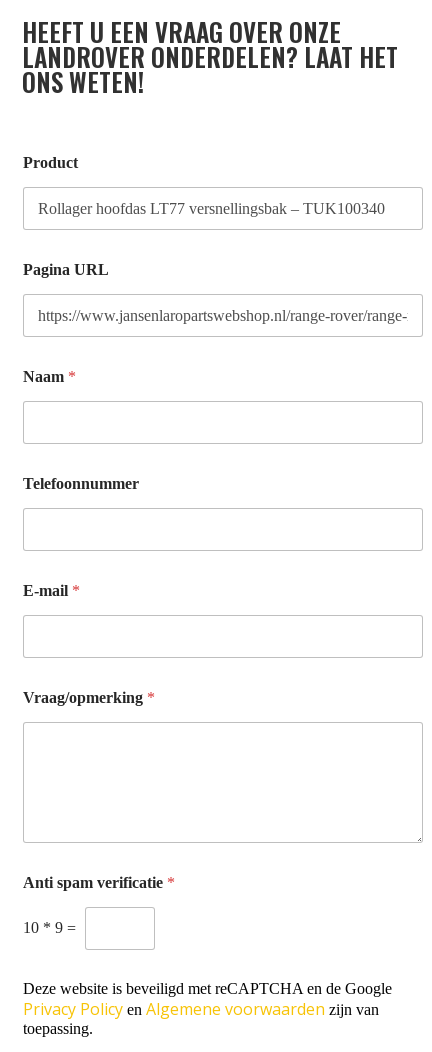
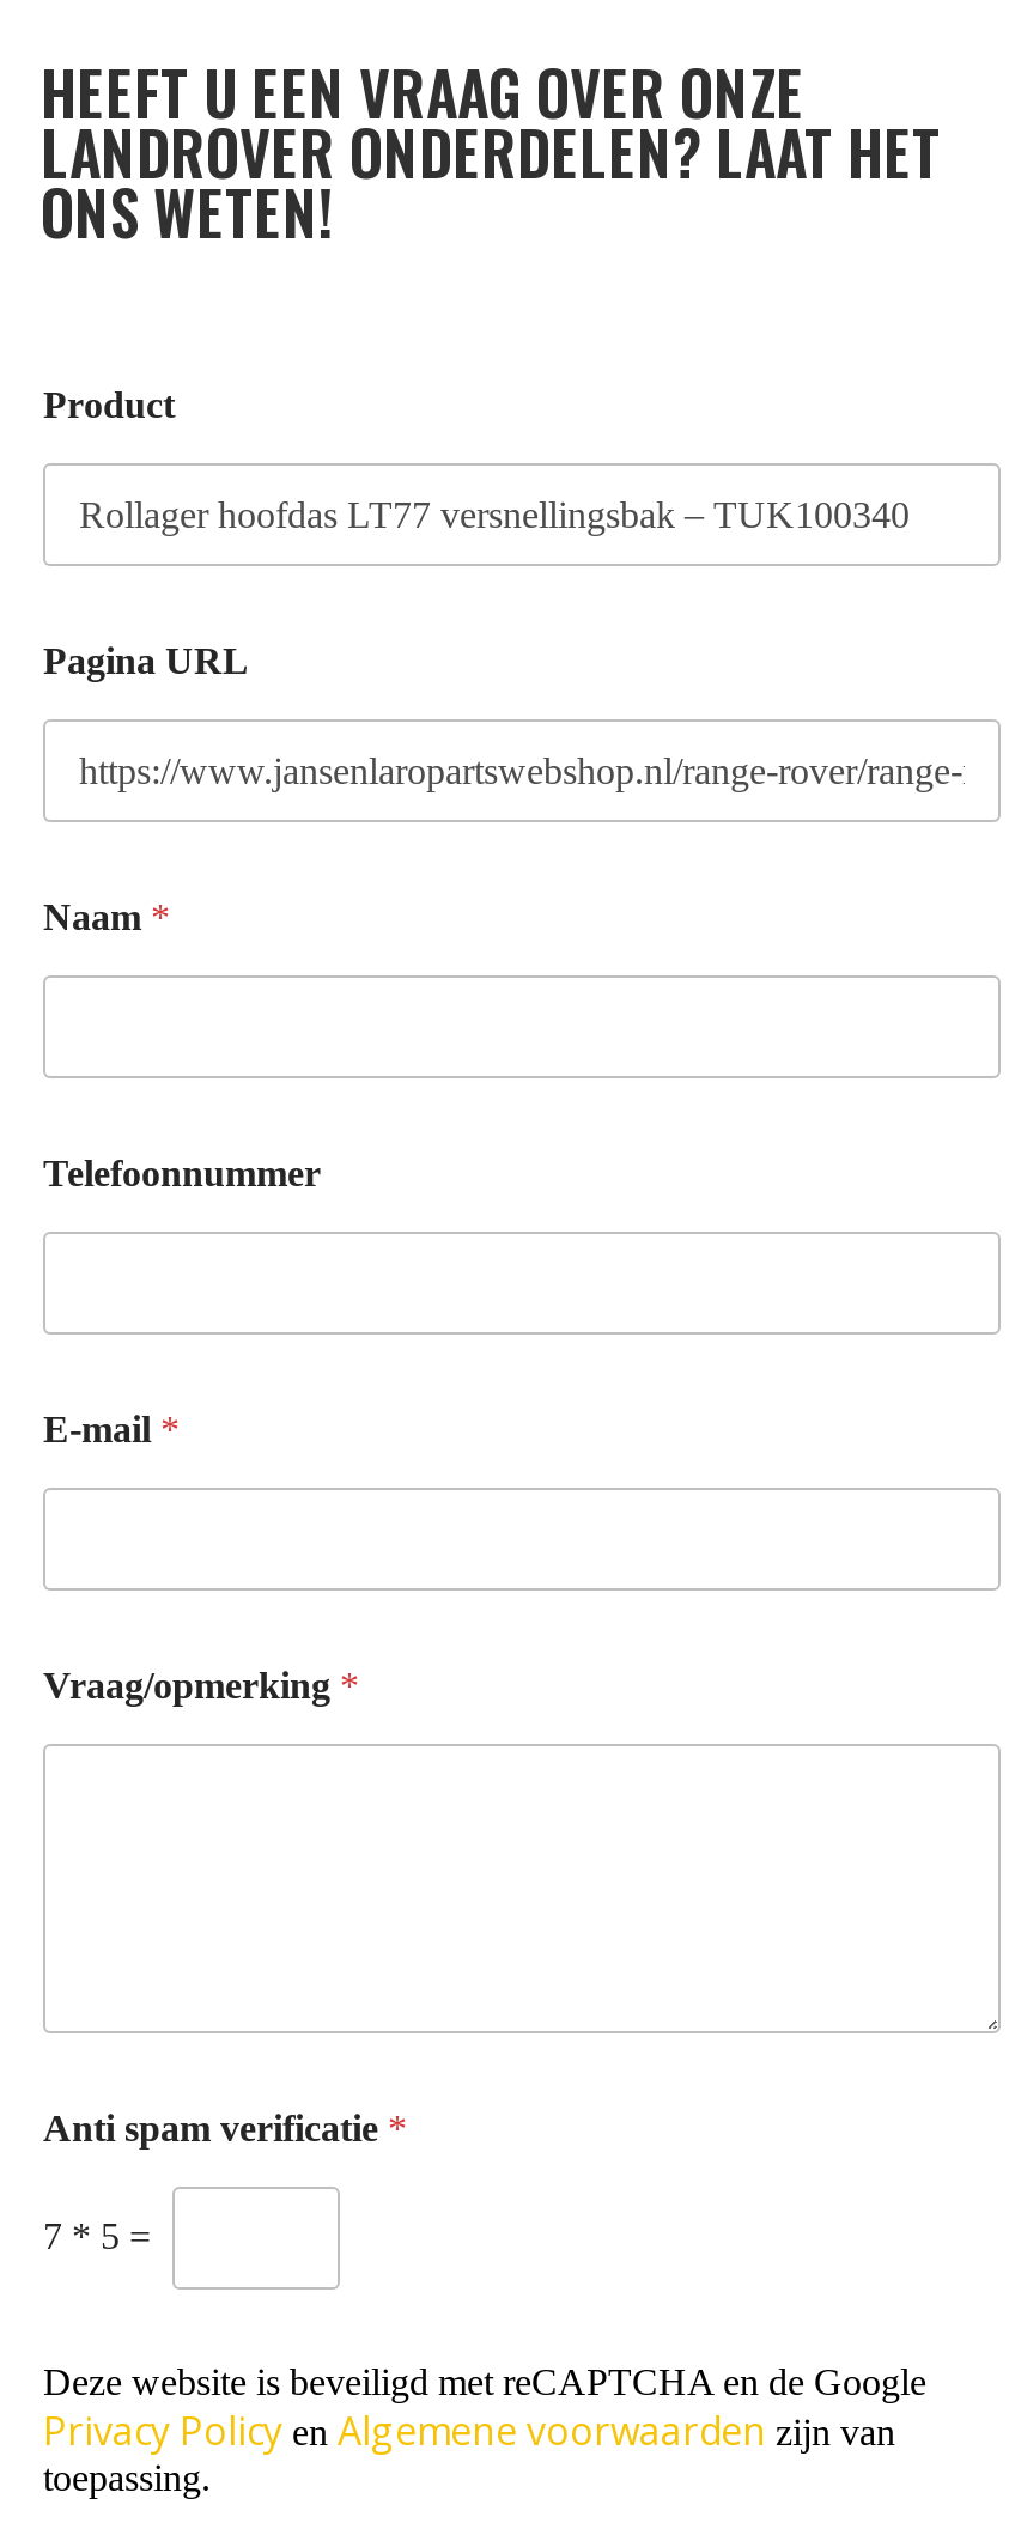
[23,919,76,936] 10 * 9 = -> [43,2216,151,2256] 7 * 5 =

